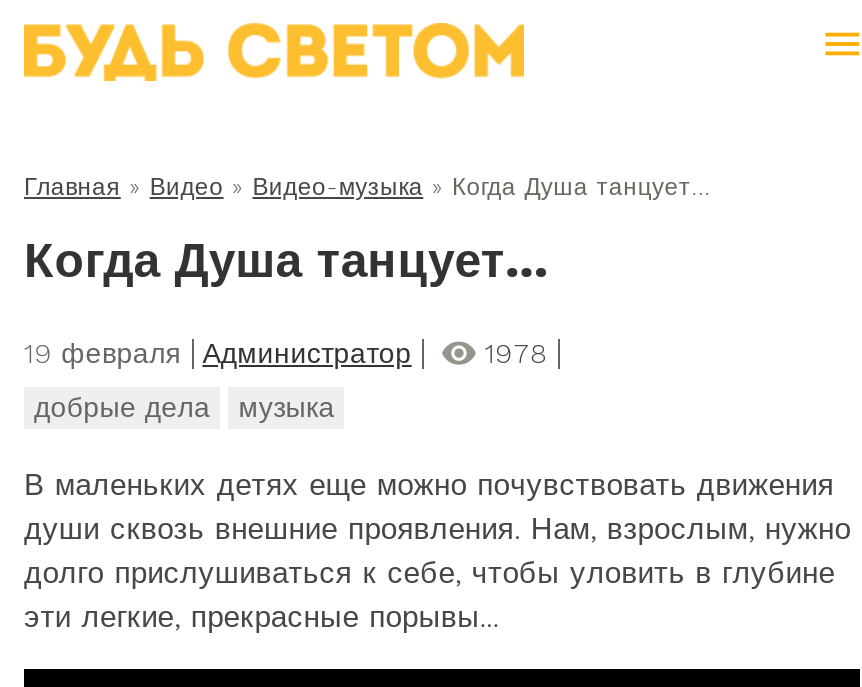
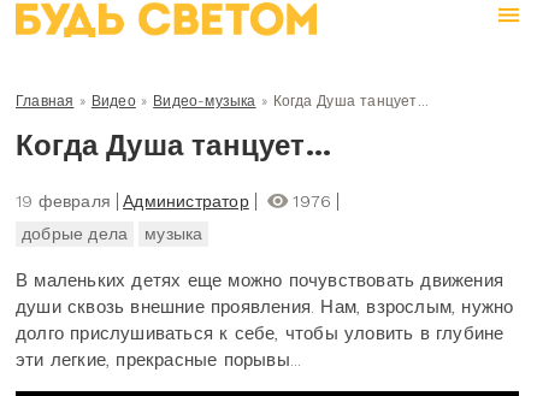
[476,337,548,369] 1978 -> [288,191,331,211] 1976

